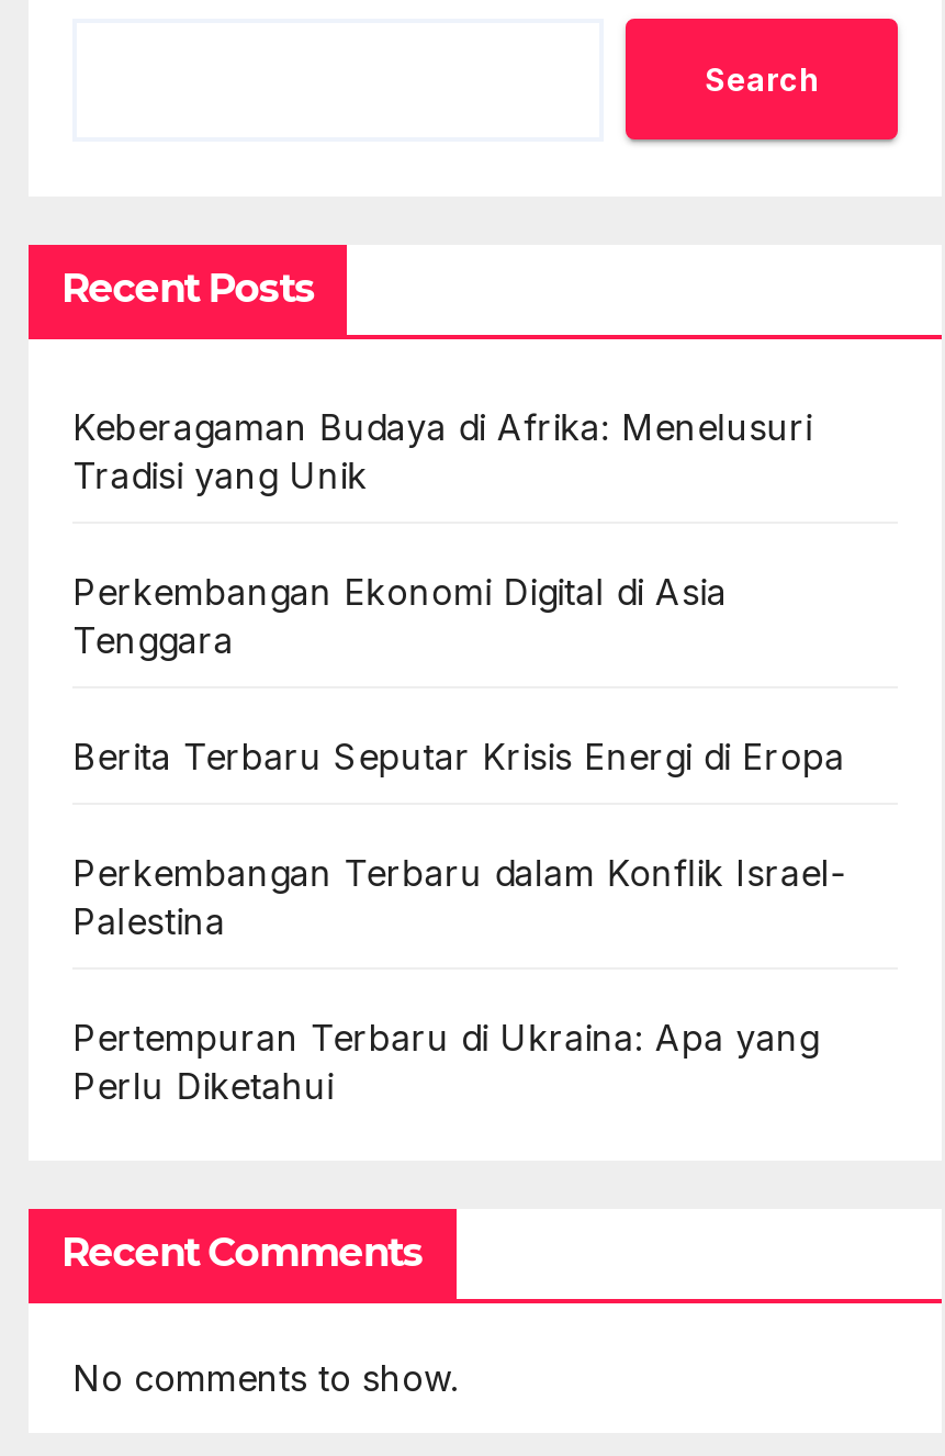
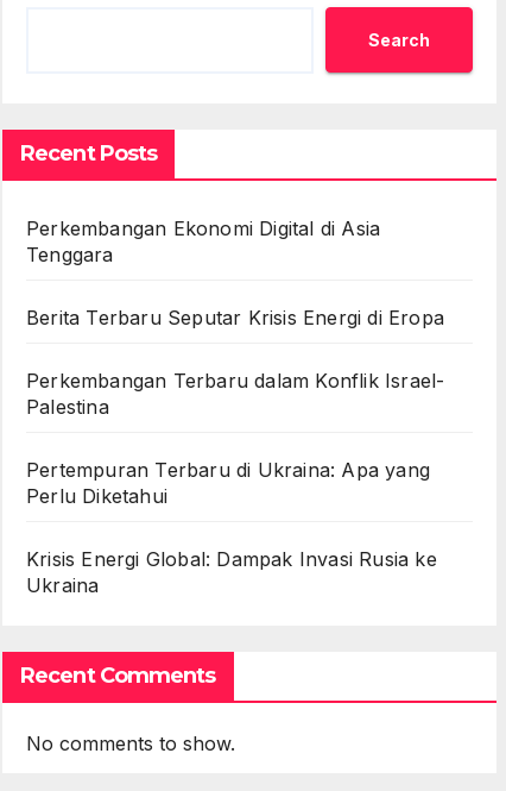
[72,406,812,498] Keberagaman Budaya di Afrika: Menelusuri | Tradisi yang Unik -> none
moved [72,570,846,1108] -> [26,217,445,508]: Perkembangan Ekonomi Digital di Asia | Tenggara | Berita Terbaru Seputar Krisis Energi di Eropa | Perkembangan Terbaru dalam Konflik Israel- | Palestina | Pertempuran Terbaru di Ukraina: Apa yang | Perlu Diketahui
none -> [26,547,437,597] Krisis Energi Global: Dampak Invasi Rusia ke | Ukraina

